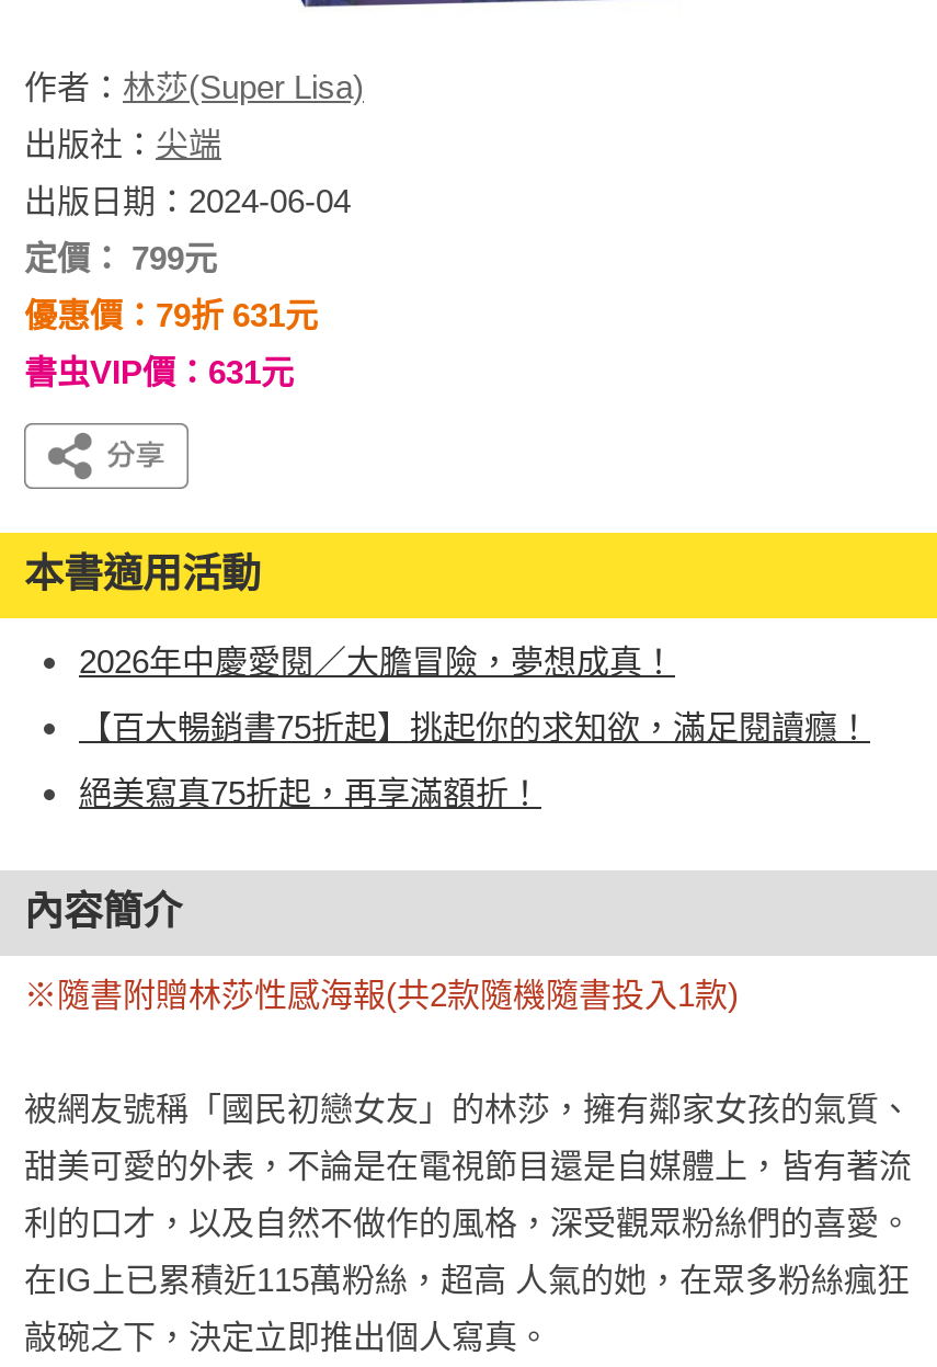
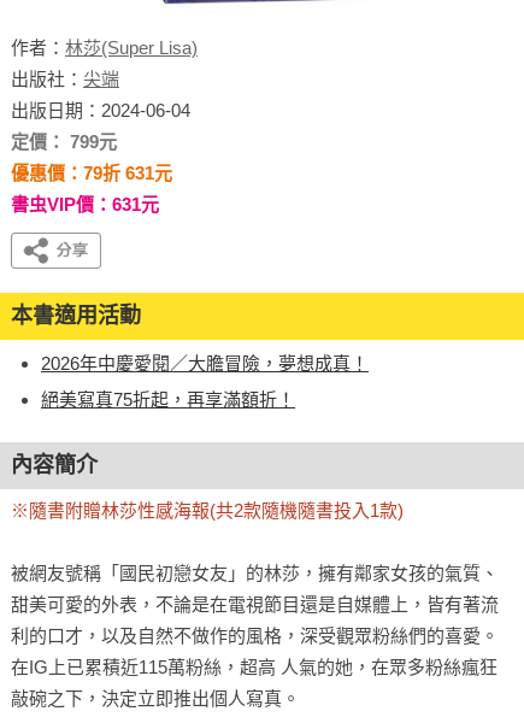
[79,708,870,745] 【百大暢銷書75折起】挑起你的求知欲，滿足閱讀癮！ -> none

